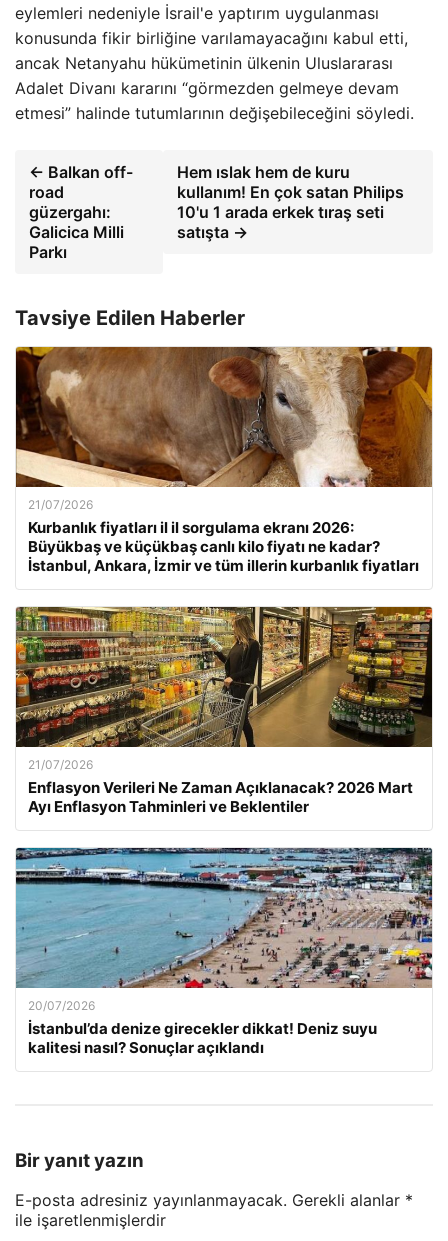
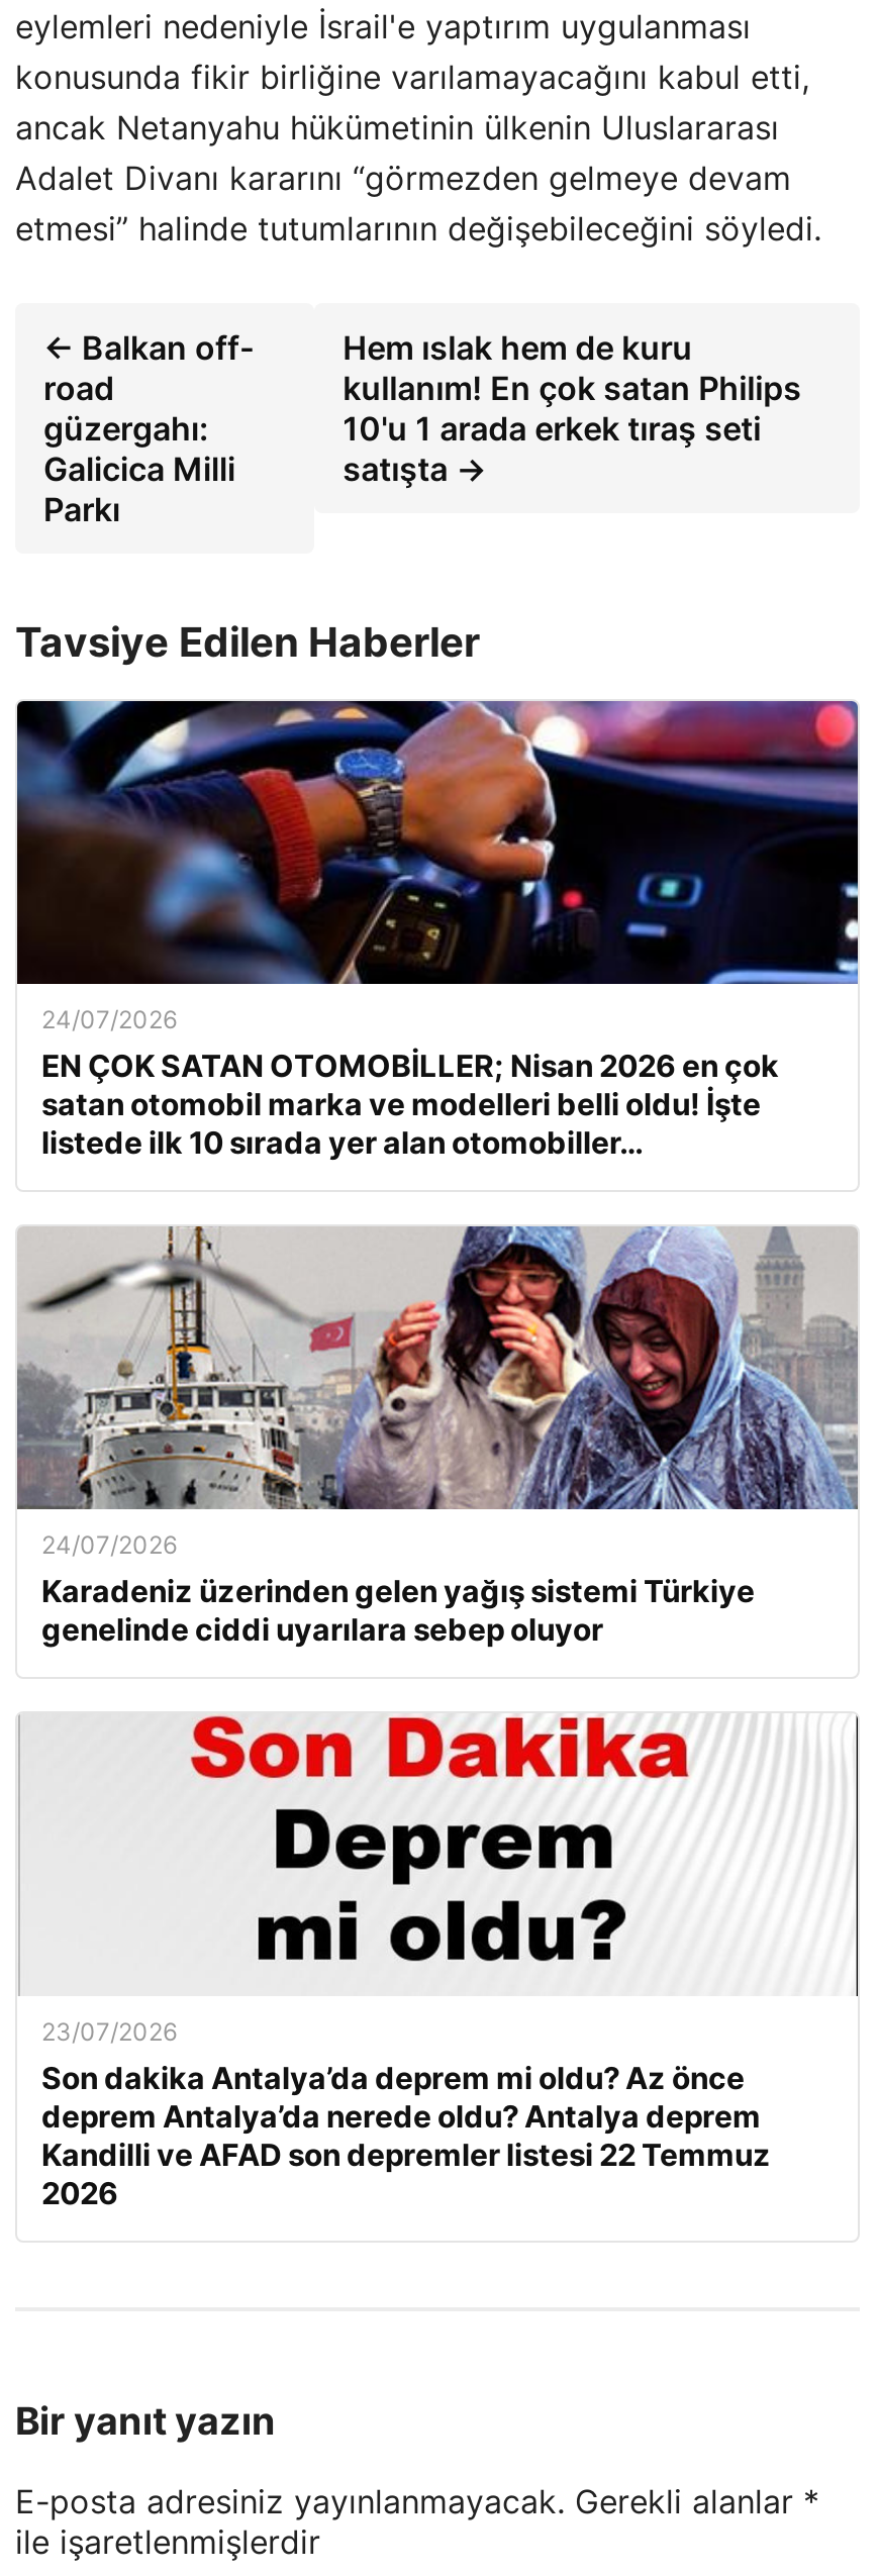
[15,346,433,575] [image] | 21/07/2026 | Kurbanlık fiyatları il il sorgulama ekranı 2026: | Büyükbaş ve küçükbaş canlı kilo fiyatı ne kadar? | İstanbul, Ankara, İzmir ve tüm illerin kurbanlık fiyatları -> [15,699,860,1161] [image] | 24/07/2026 | EN ÇOK SATAN OTOMOBİLLER; Nisan 2026 en çok | satan otomobil marka ve modelleri belli oldu! İşte | listede ilk 10 sırada yer alan otomobiller…
[15,606,433,816] [image] | 21/07/2026 | Enflasyon Verileri Ne Zaman Açıklanacak? 2026 Mart | Ayı Enflasyon Tahminleri ve Beklentiler -> [15,1253,858,1648] [image] | 24/07/2026 | Karadeniz üzerinden gelen yağış sistemi Türkiye | genelinde ciddi uyarılara sebep oluyor
[15,847,432,1057] [image] | 20/07/2026 | İstanbul’da denize girecekler dikkat! Deniz suyu | kalitesi nasıl? Sonuçlar açıklandı -> [17,1715,856,2212] [image] | 23/07/2026 | Son dakika Antalya’da deprem mi oldu? Az önce | deprem Antalya’da nerede oldu? Antalya deprem | Kandilli ve AFAD son depremler listesi 22 Temmuz | 2026

